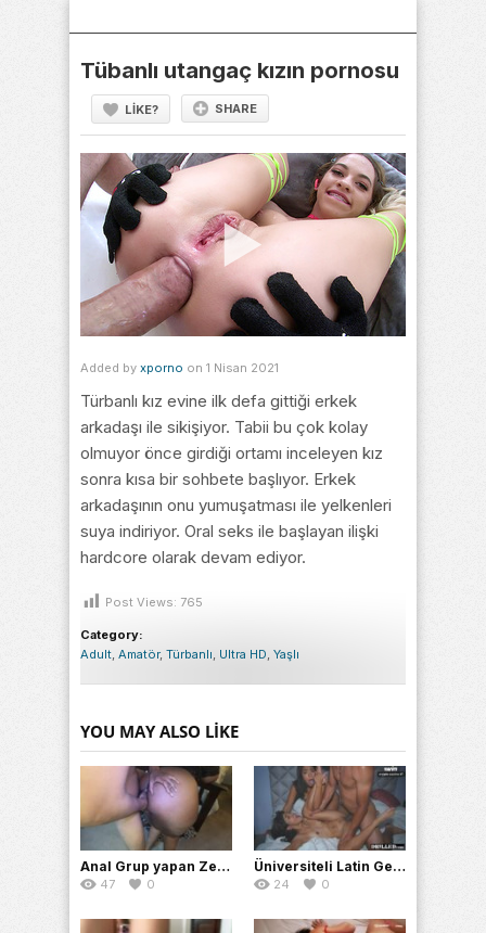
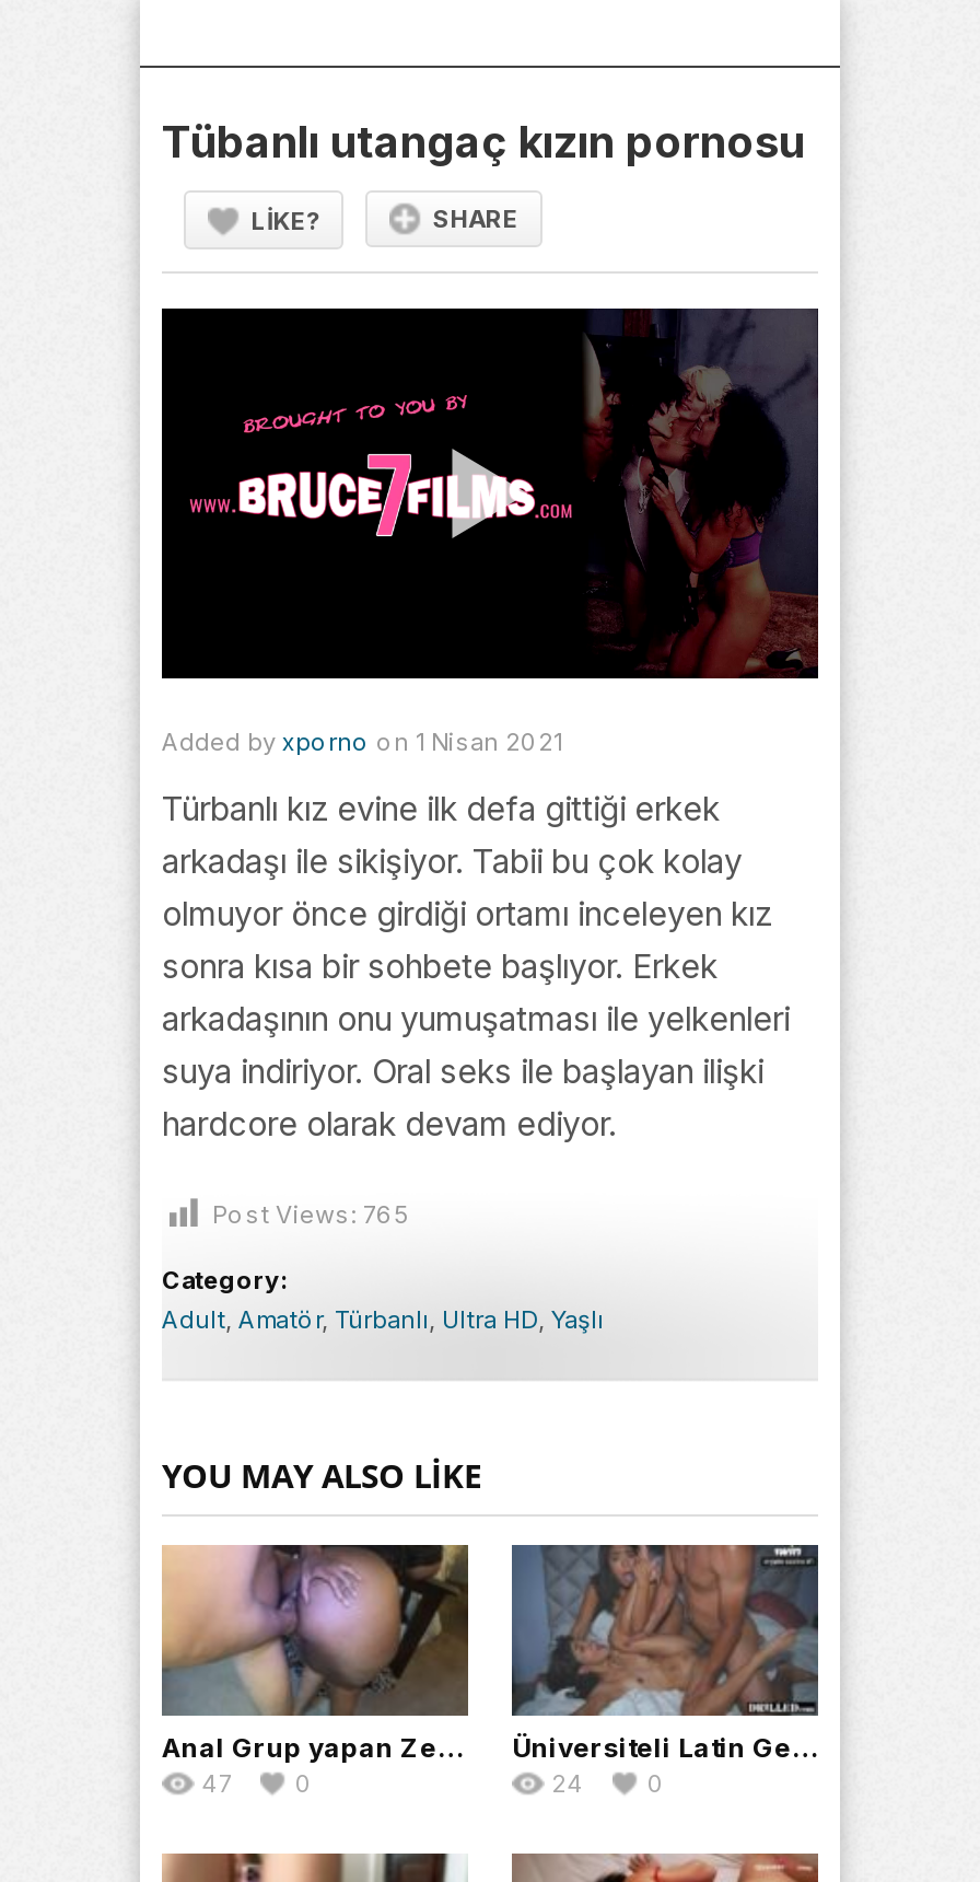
[79,152,407,337] [image] -> [160,306,820,681] [image]

